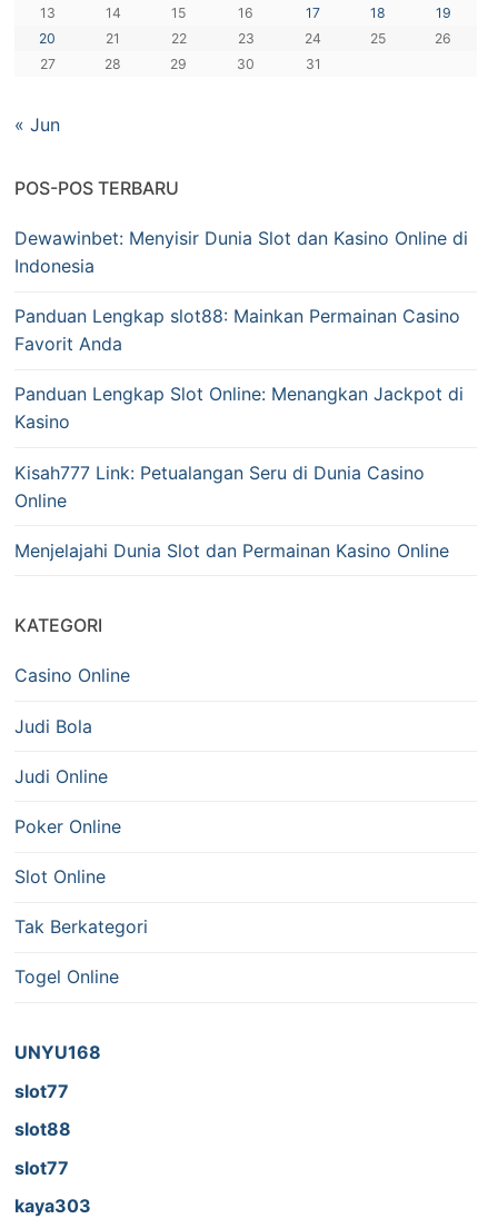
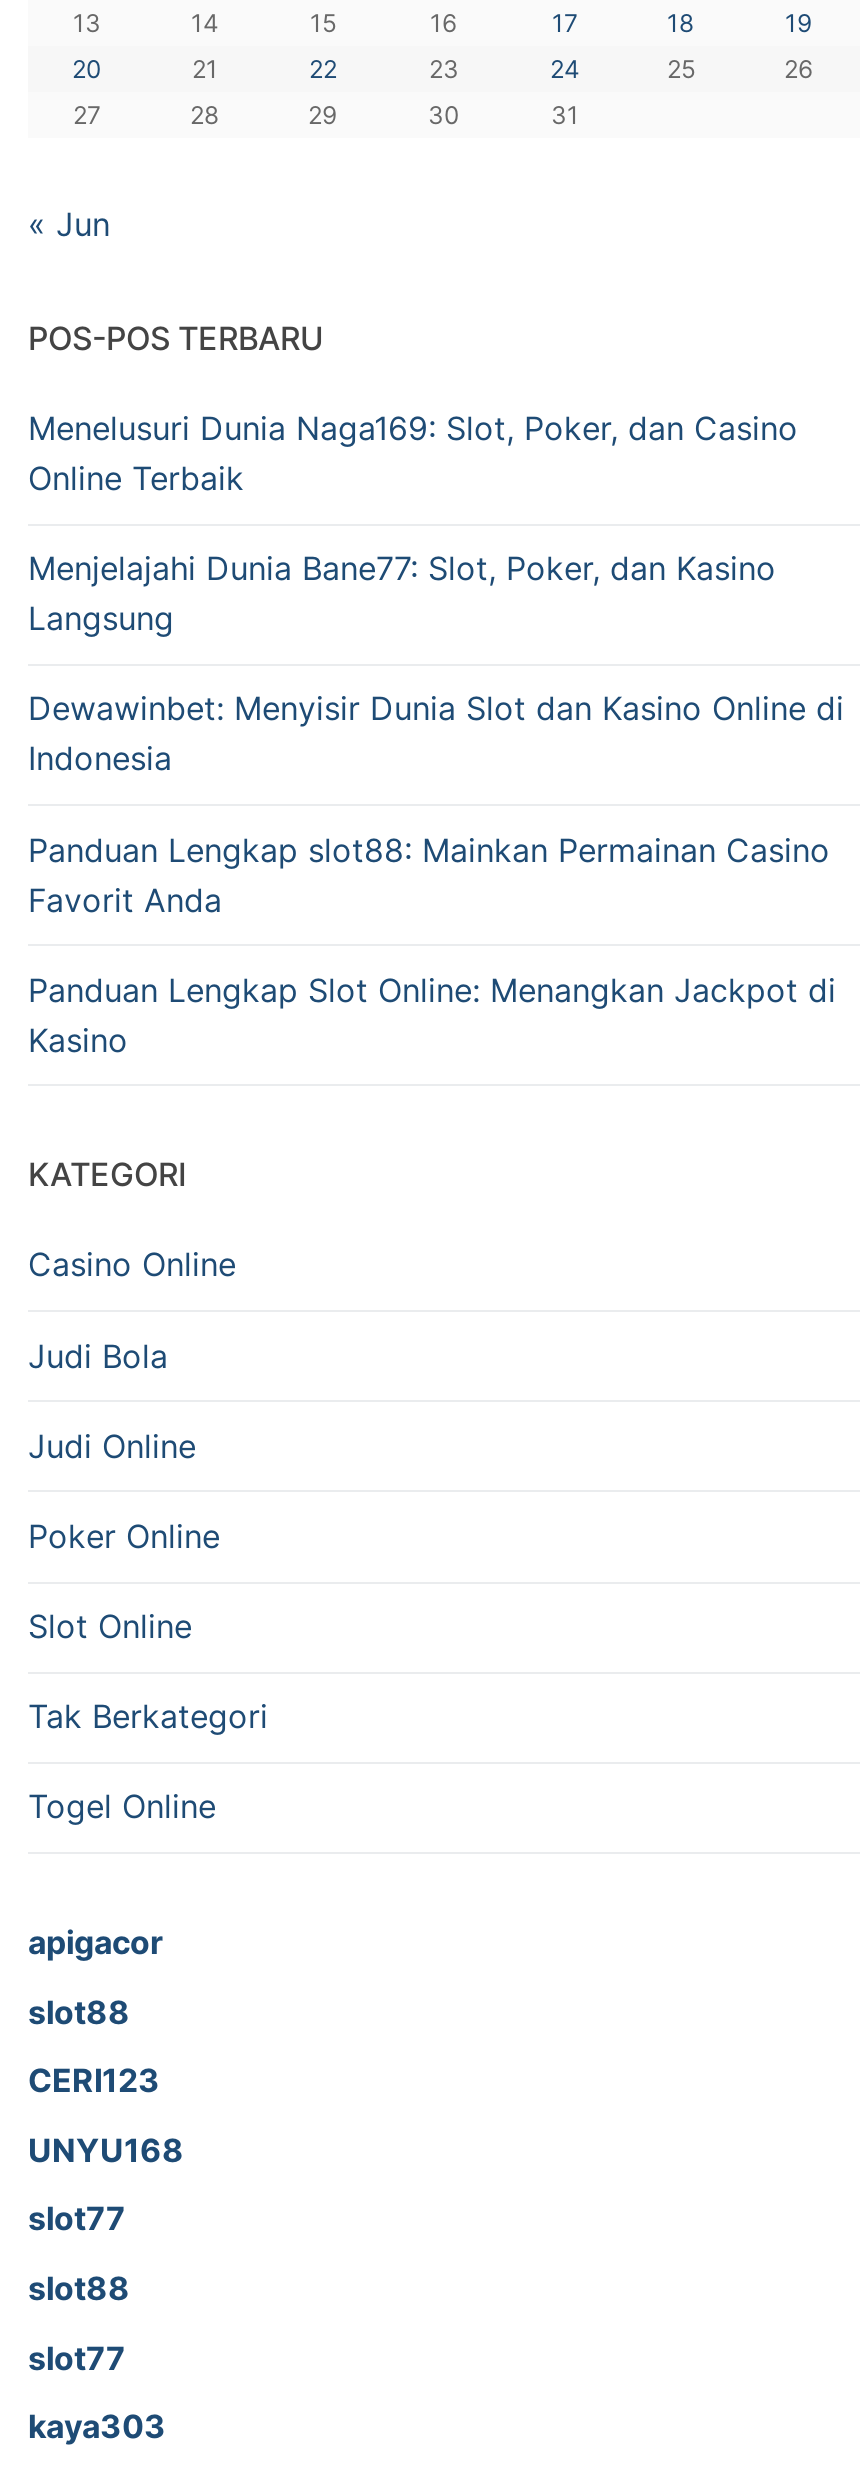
none -> [28,408,798,638] Menelusuri Dunia Naga169: Slot, Poker, dan Casino | Online Terbaik | Menjelajahi Dunia Bane77: Slot, Poker, dan Kasino | Langsung
[14,461,449,561] Kisah777 Link: Petualangan Seru di Dunia Casino | Online | Menjelajahi Dunia Slot dan Permainan Kasino Online -> none
none -> [28,1922,164,2100] apigacor | slot88 | CERI123

